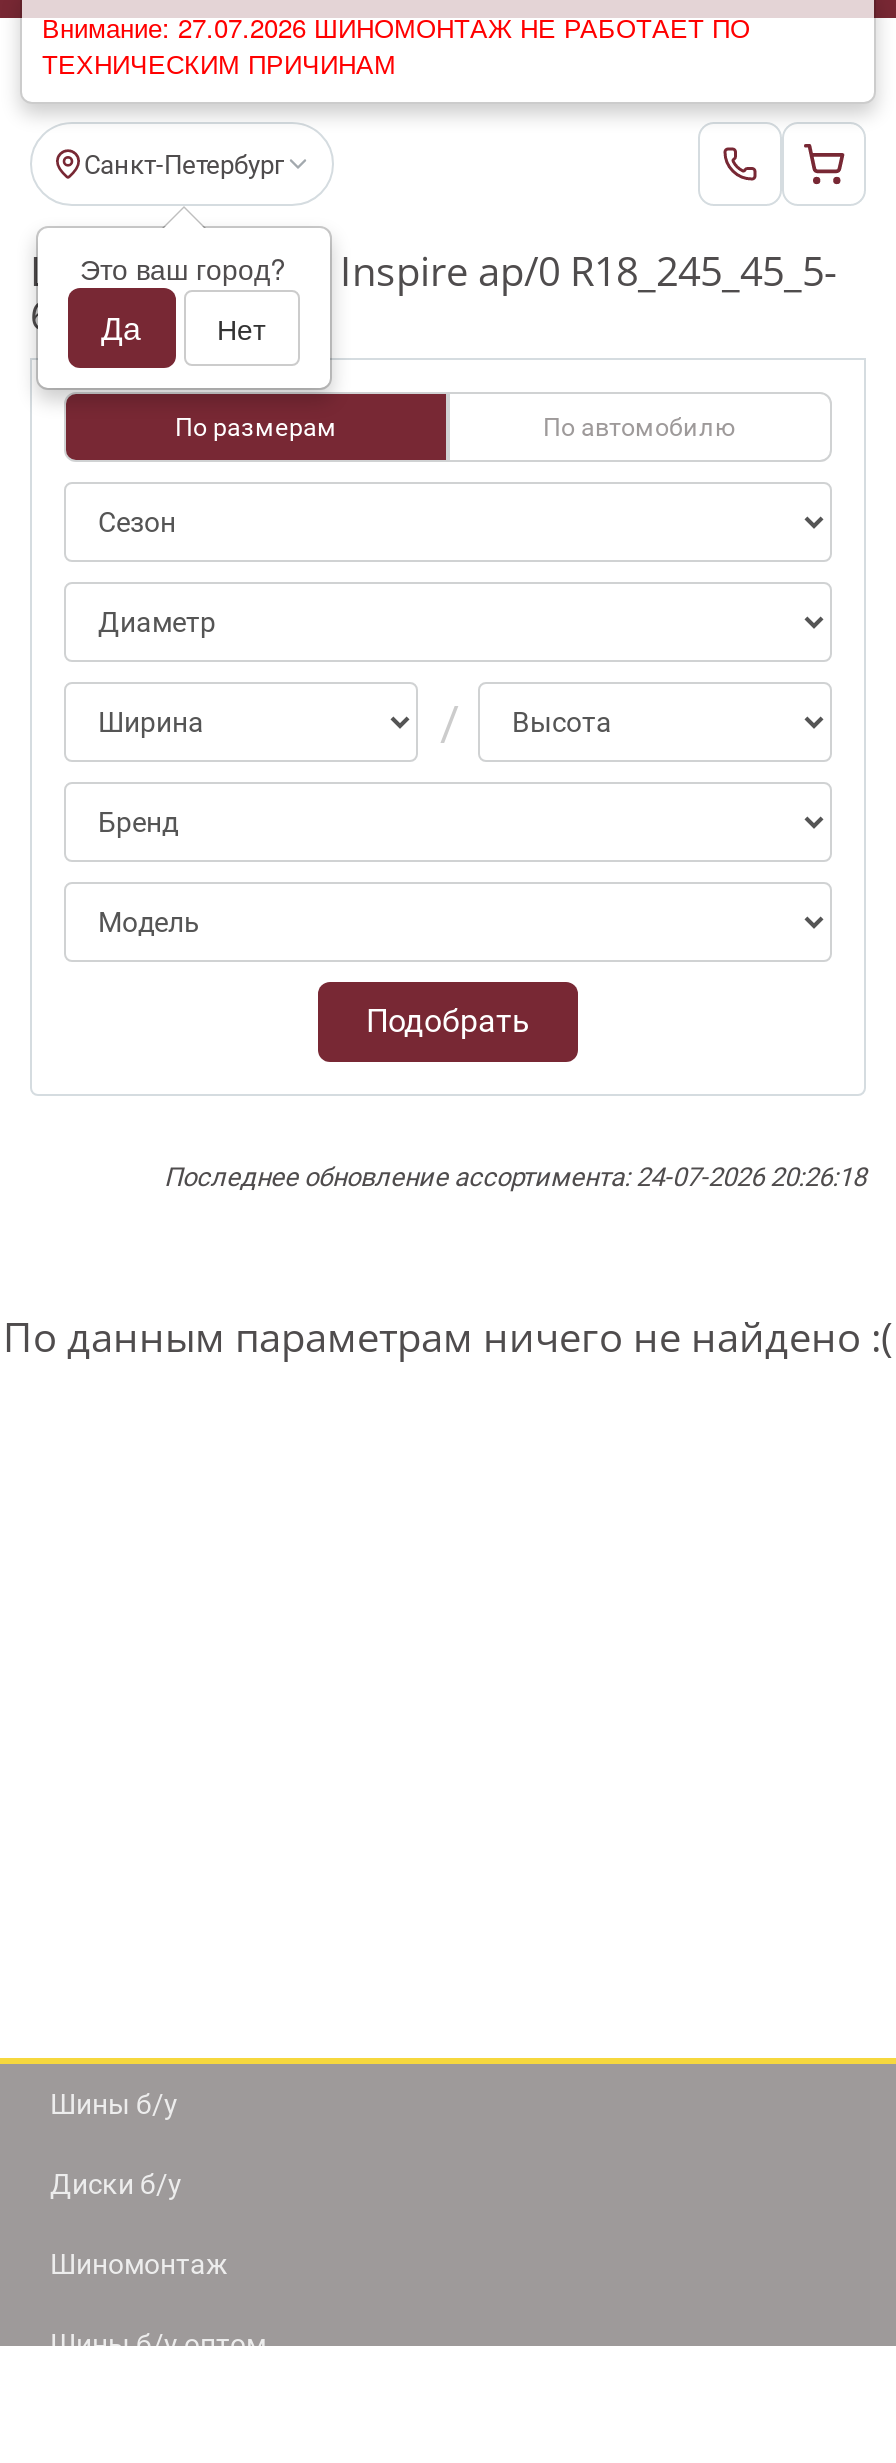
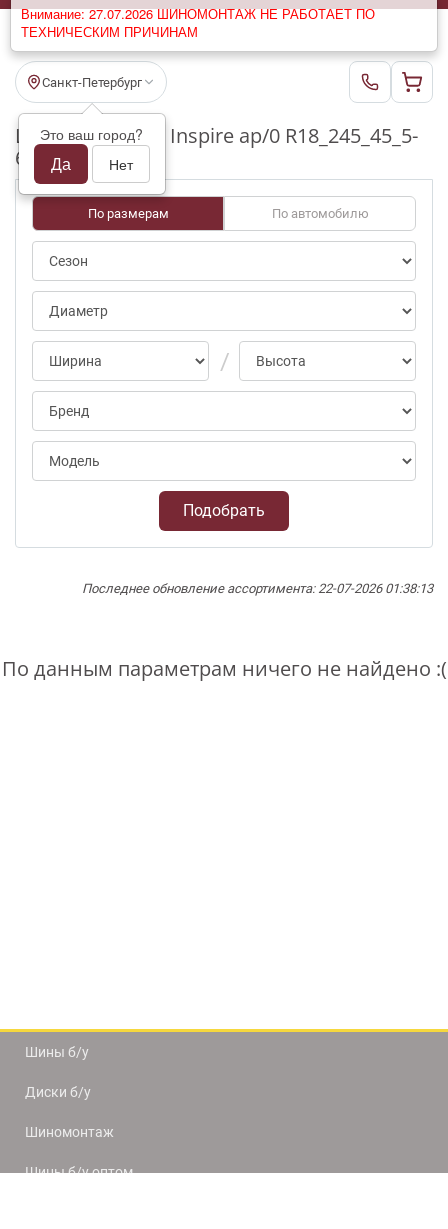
[164,1162,866,1192] Последнее обновление ассортимента: 24-07-2026 20:26:18 -> [82,581,433,596] Последнее обновление ассортимента: 22-07-2026 01:38:13

